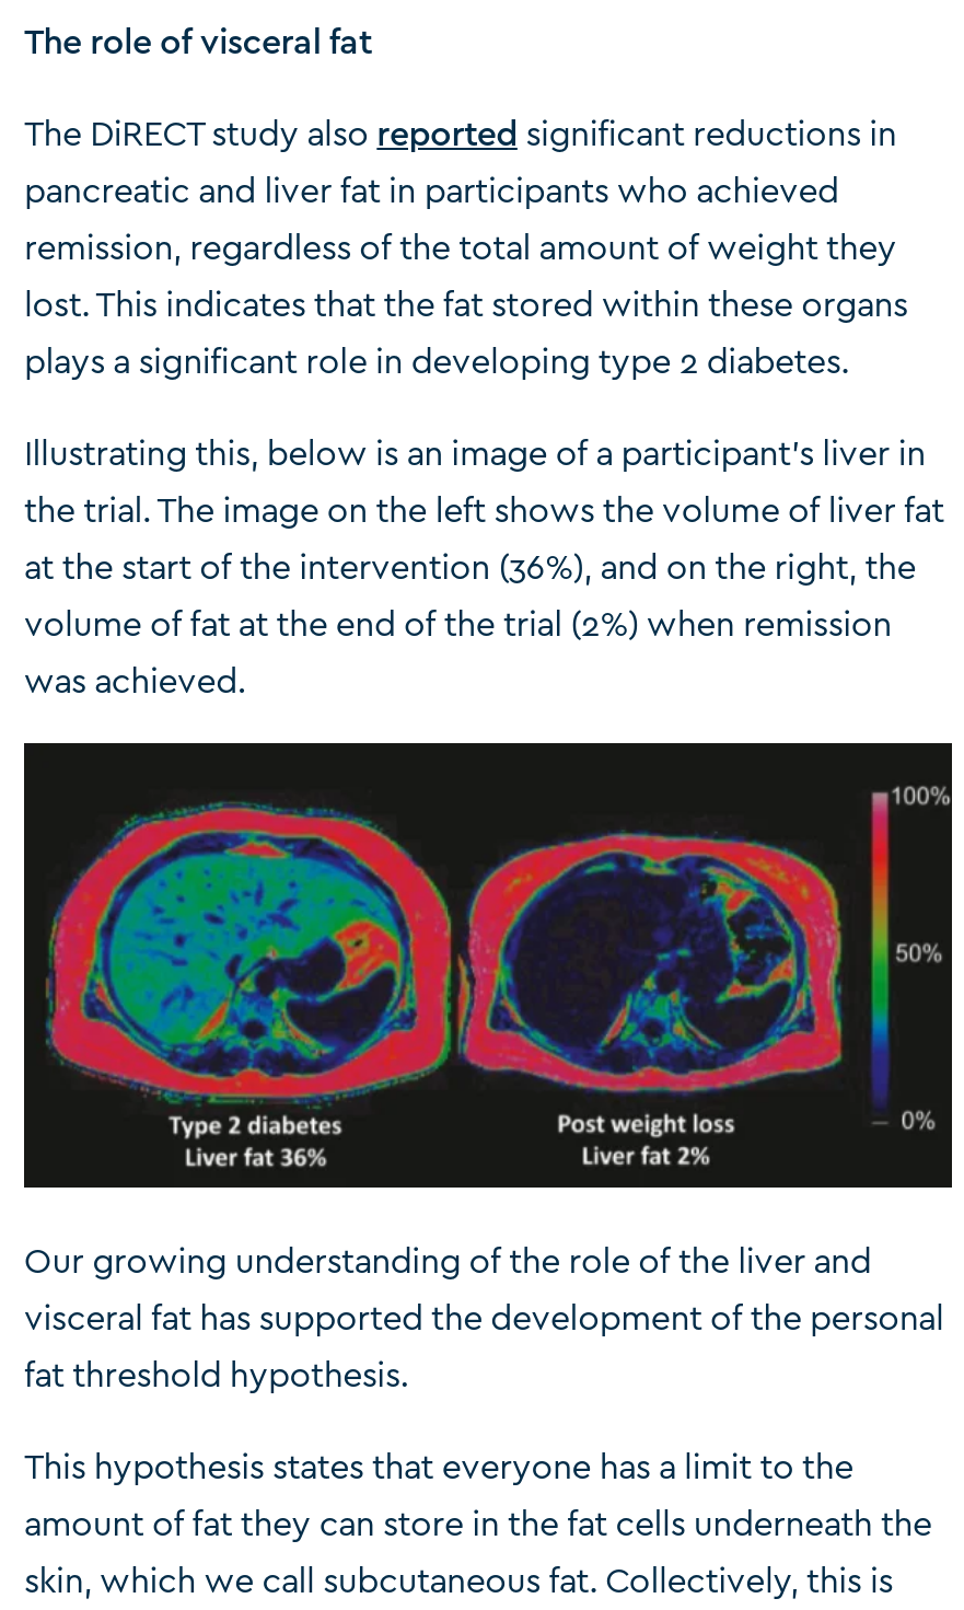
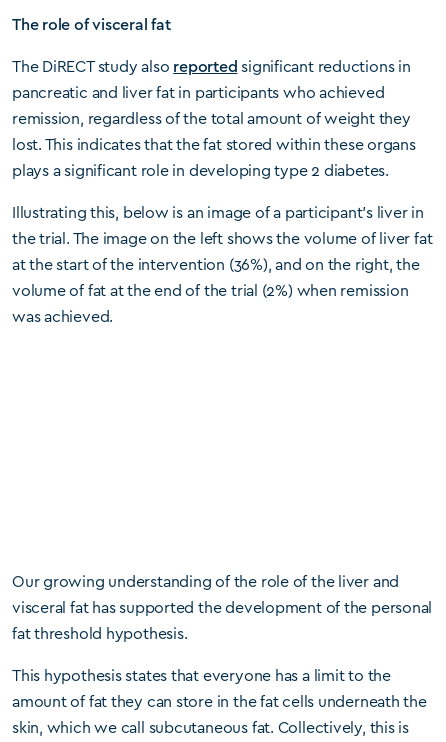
[22,740,954,1189] [image] -> none

